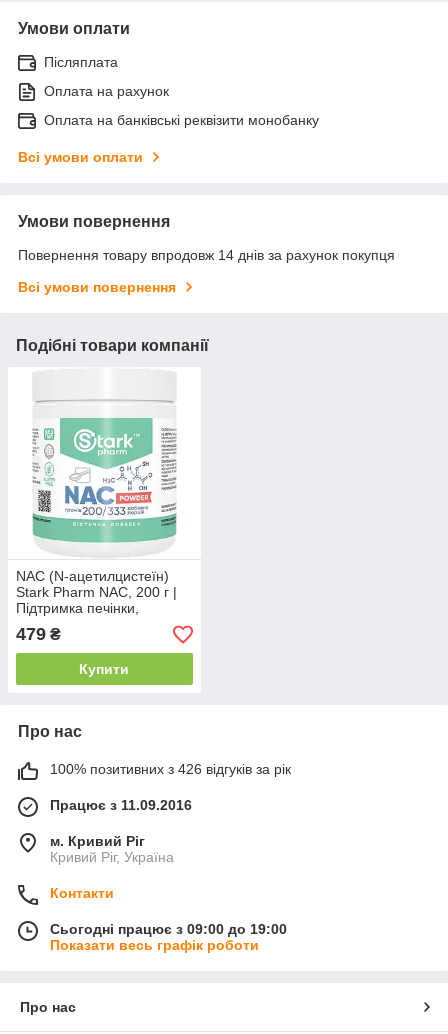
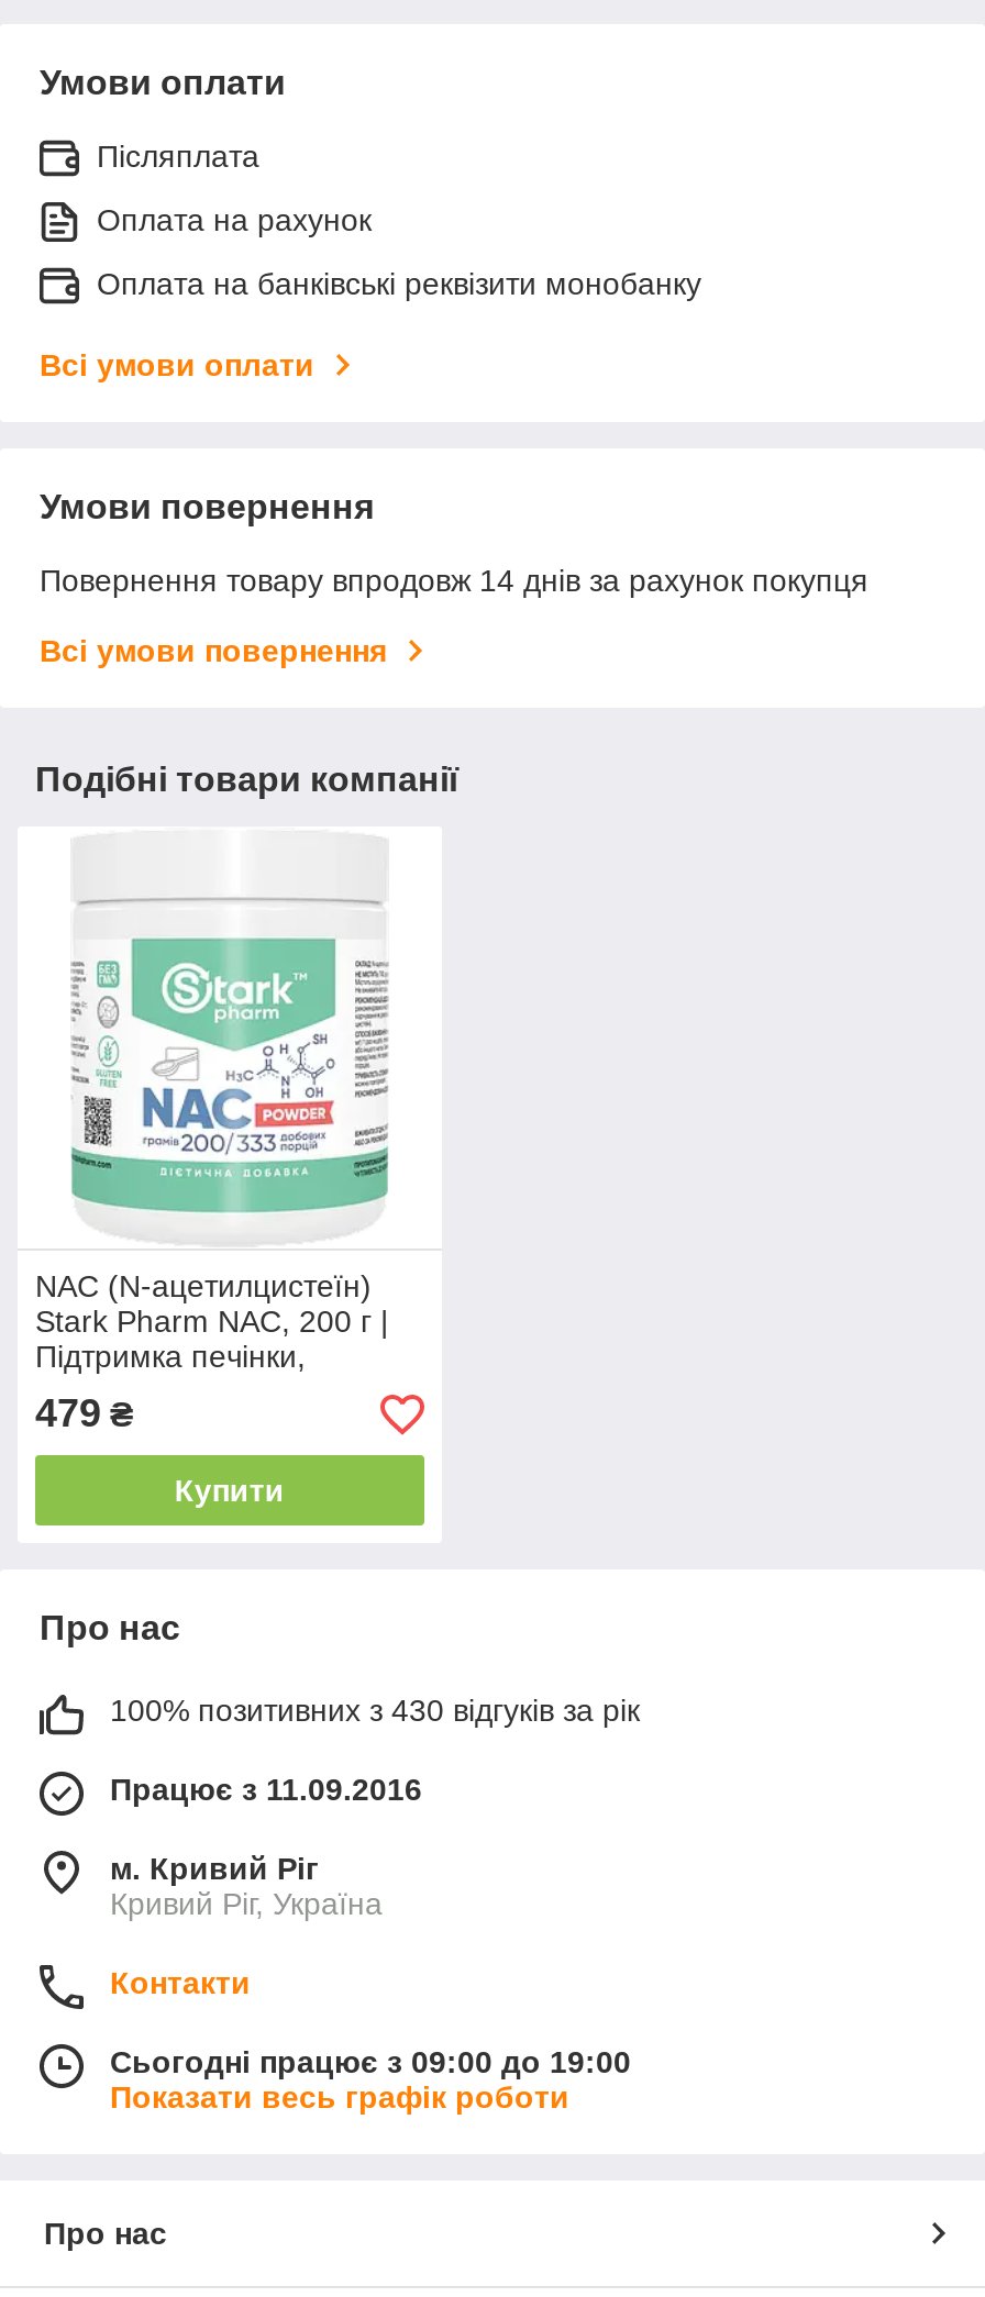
[50,761,291,777] 100% позитивних з 426 відгуків за рік -> [110,1693,640,1729] 100% позитивних з 430 відгуків за рік

